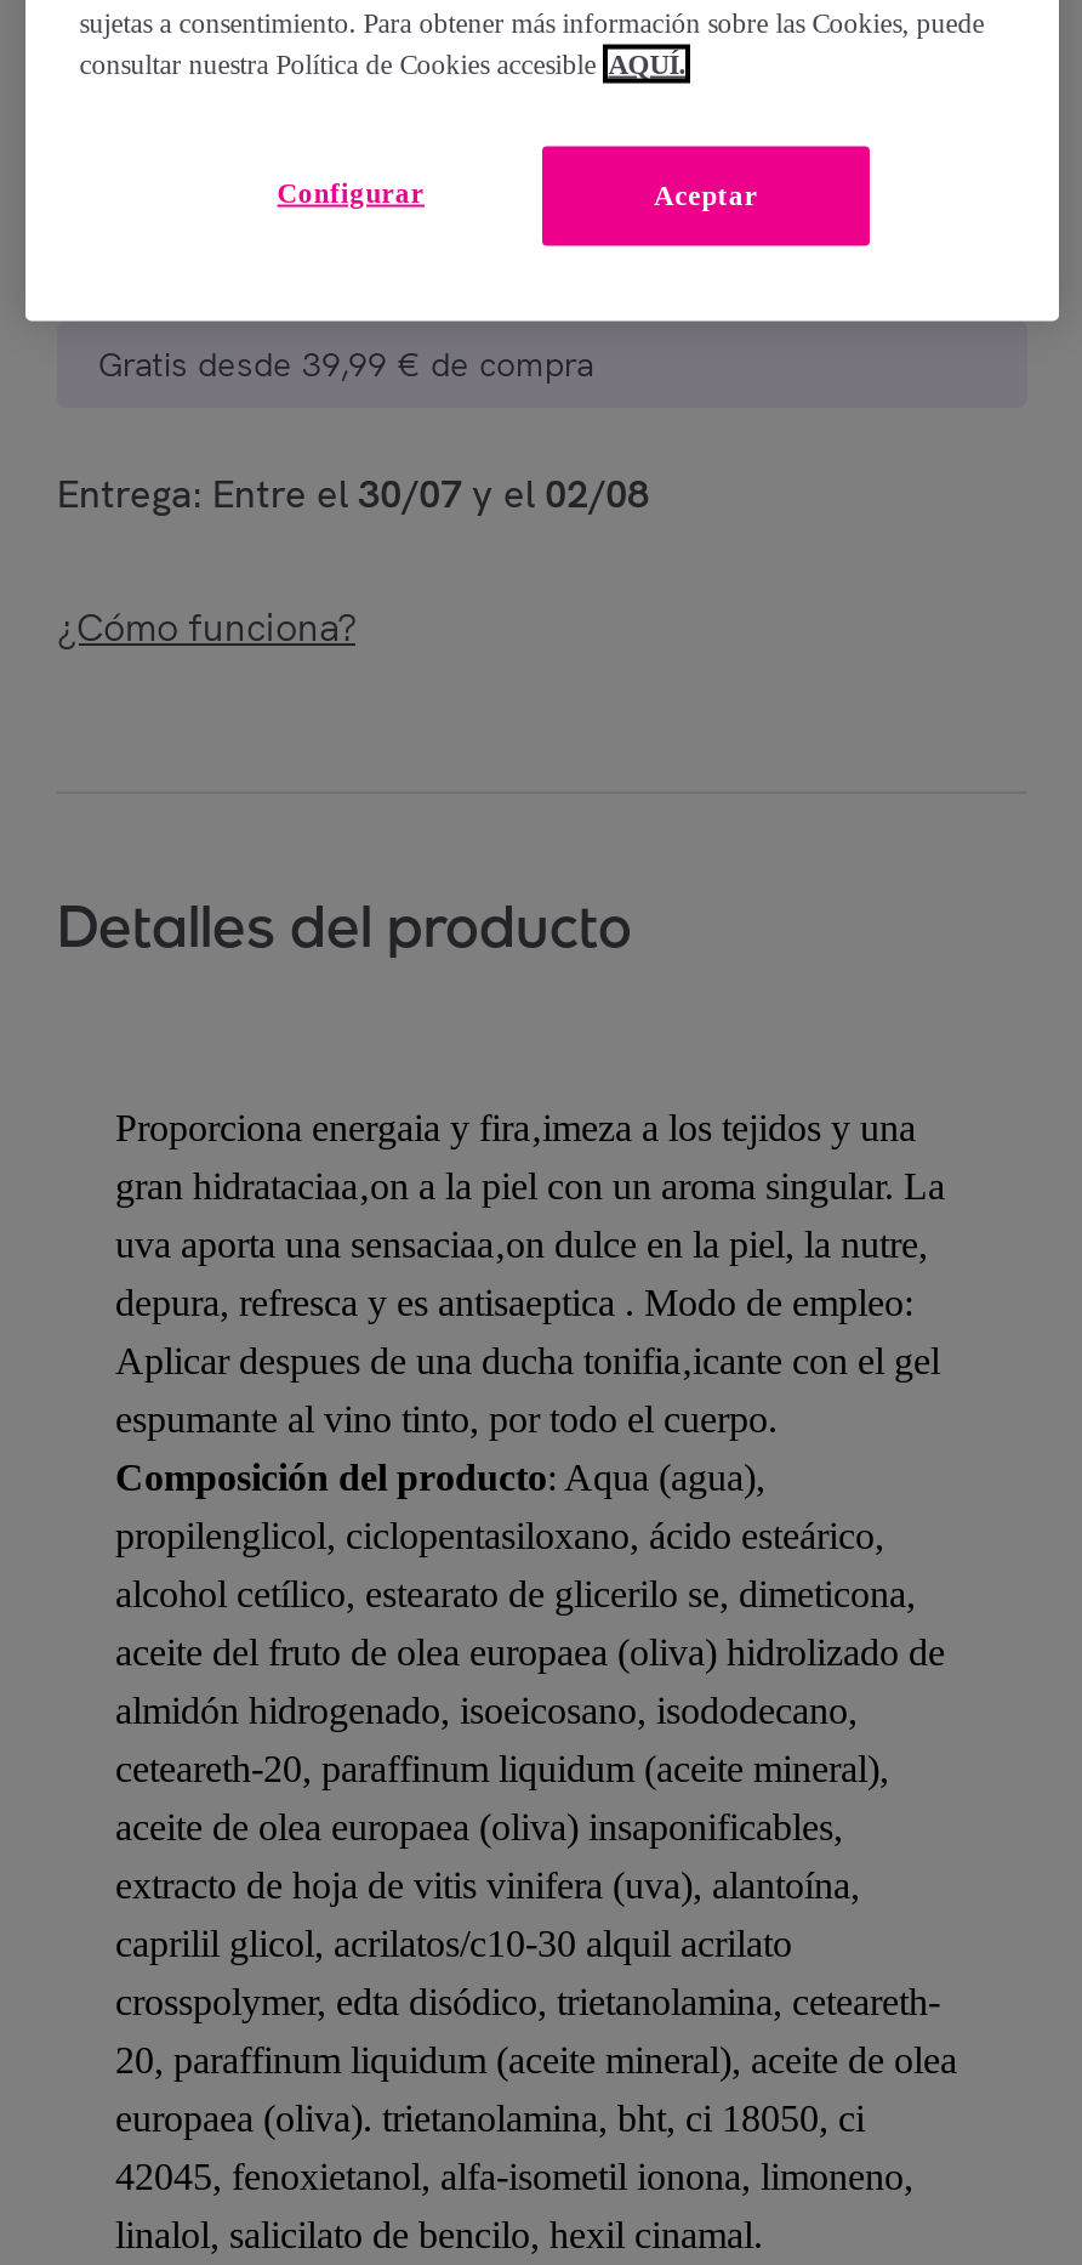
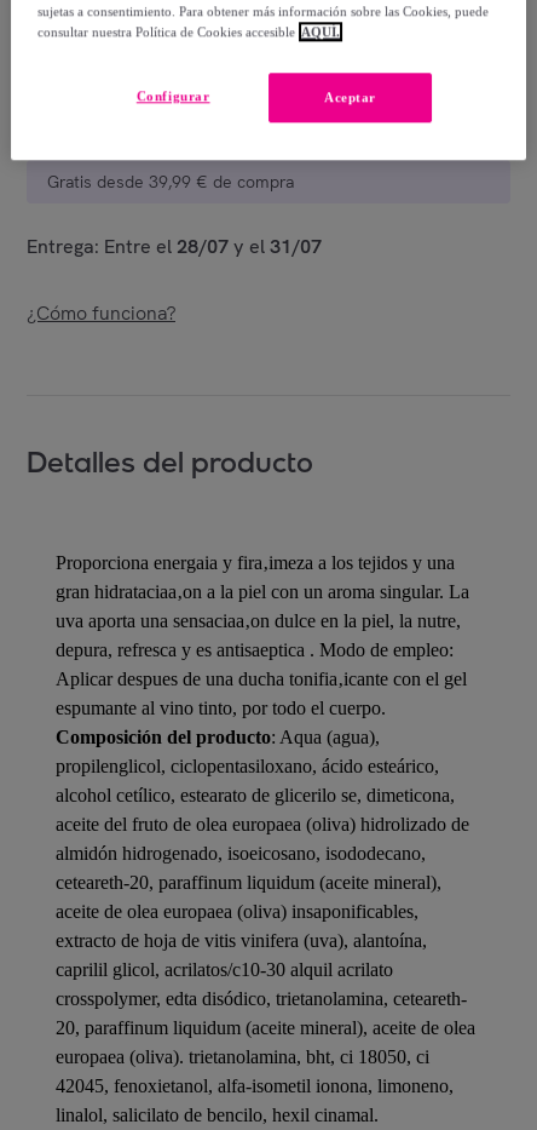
[57,468,649,519] Entrega: Entre el 30/07 y el 02/08 -> [27,234,322,259] Entrega: Entre el 28/07 y el 31/07

